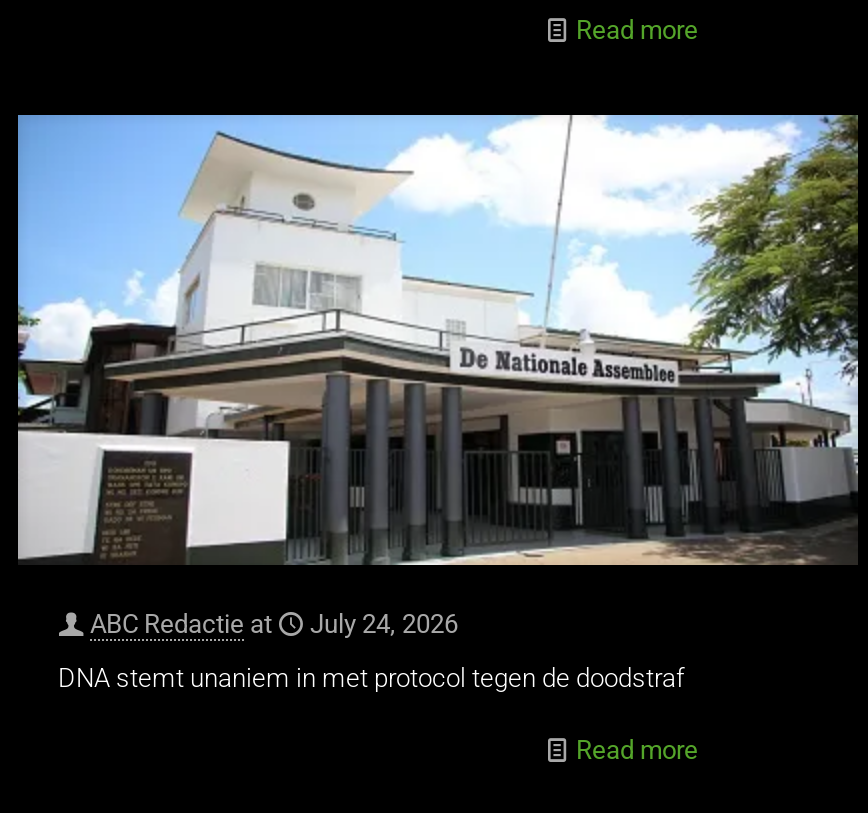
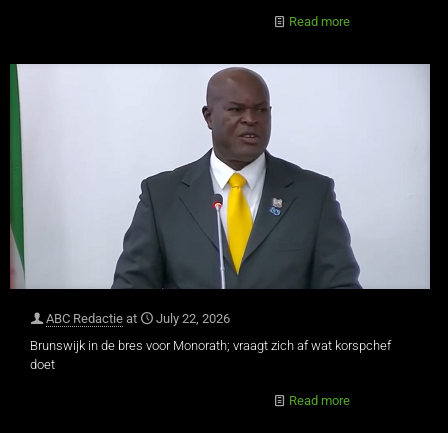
[16,113,858,639] [image] | ABC Redactie at July 24, 2026 -> [10,63,431,326] [image] | ABC Redactie at July 22, 2026
[58,663,684,693] DNA stemt unaniem in met protocol tegen de doodstraf -> [30,338,391,372] Brunswijk in de bres voor Monorath; vraagt zich af wat korspchef | doet

